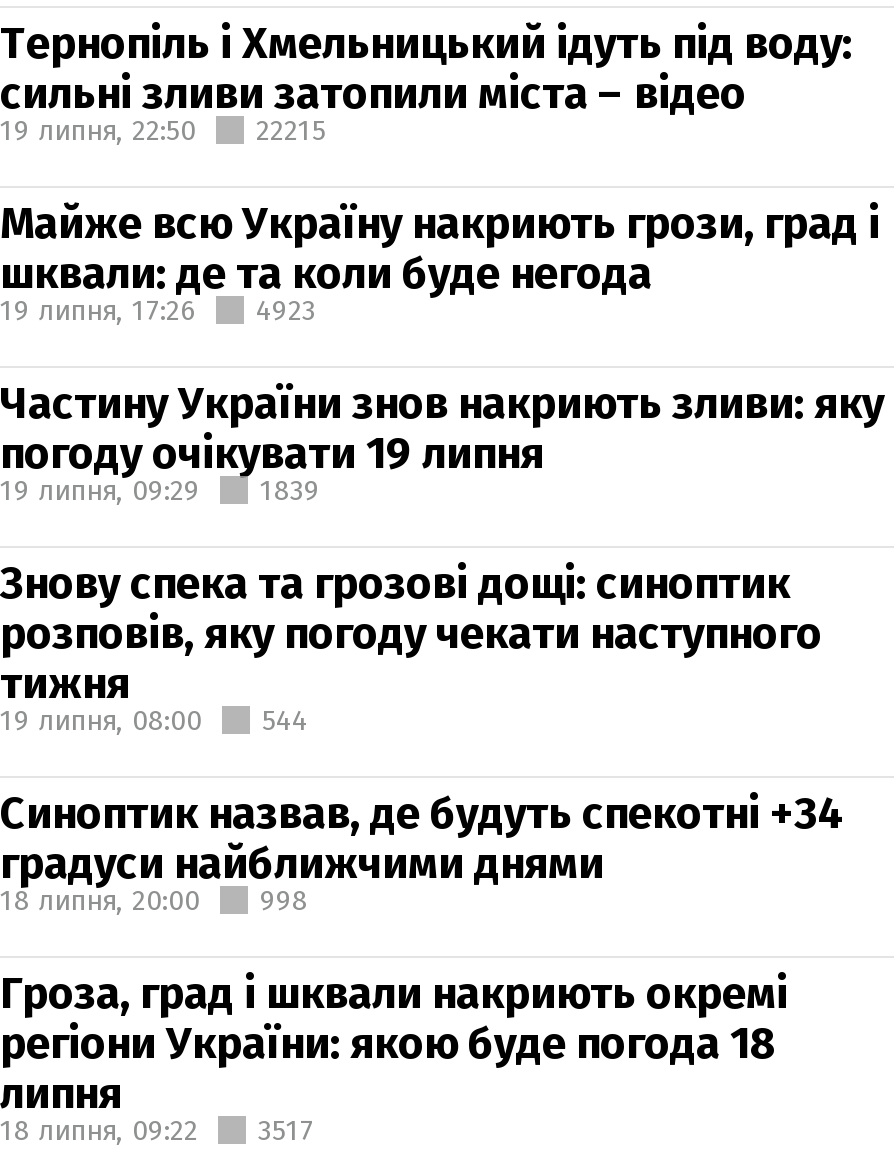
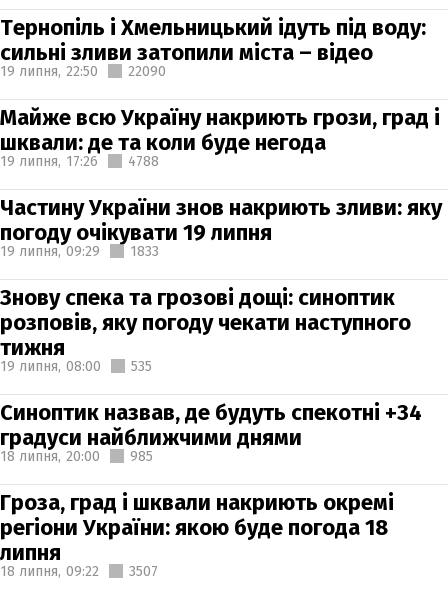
[0,113,326,147] 19 липня, 22:50 22215 -> [0,62,166,79] 19 липня, 22:50 22090
[0,293,316,327] 19 липня, 17:26 4923 -> [0,152,159,169] 19 липня, 17:26 4788
[0,473,320,507] 19 липня, 09:29 1839 -> [0,242,159,259] 19 липня, 09:29 1833
[0,703,308,737] 19 липня, 08:00 544 -> [0,357,152,374] 19 липня, 08:00 535
[0,883,308,917] 18 липня, 20:00 998 -> [0,447,153,464] 18 липня, 20:00 985
[0,1113,314,1147] 18 липня, 09:22 3517 -> [0,562,158,579] 18 липня, 09:22 3507

